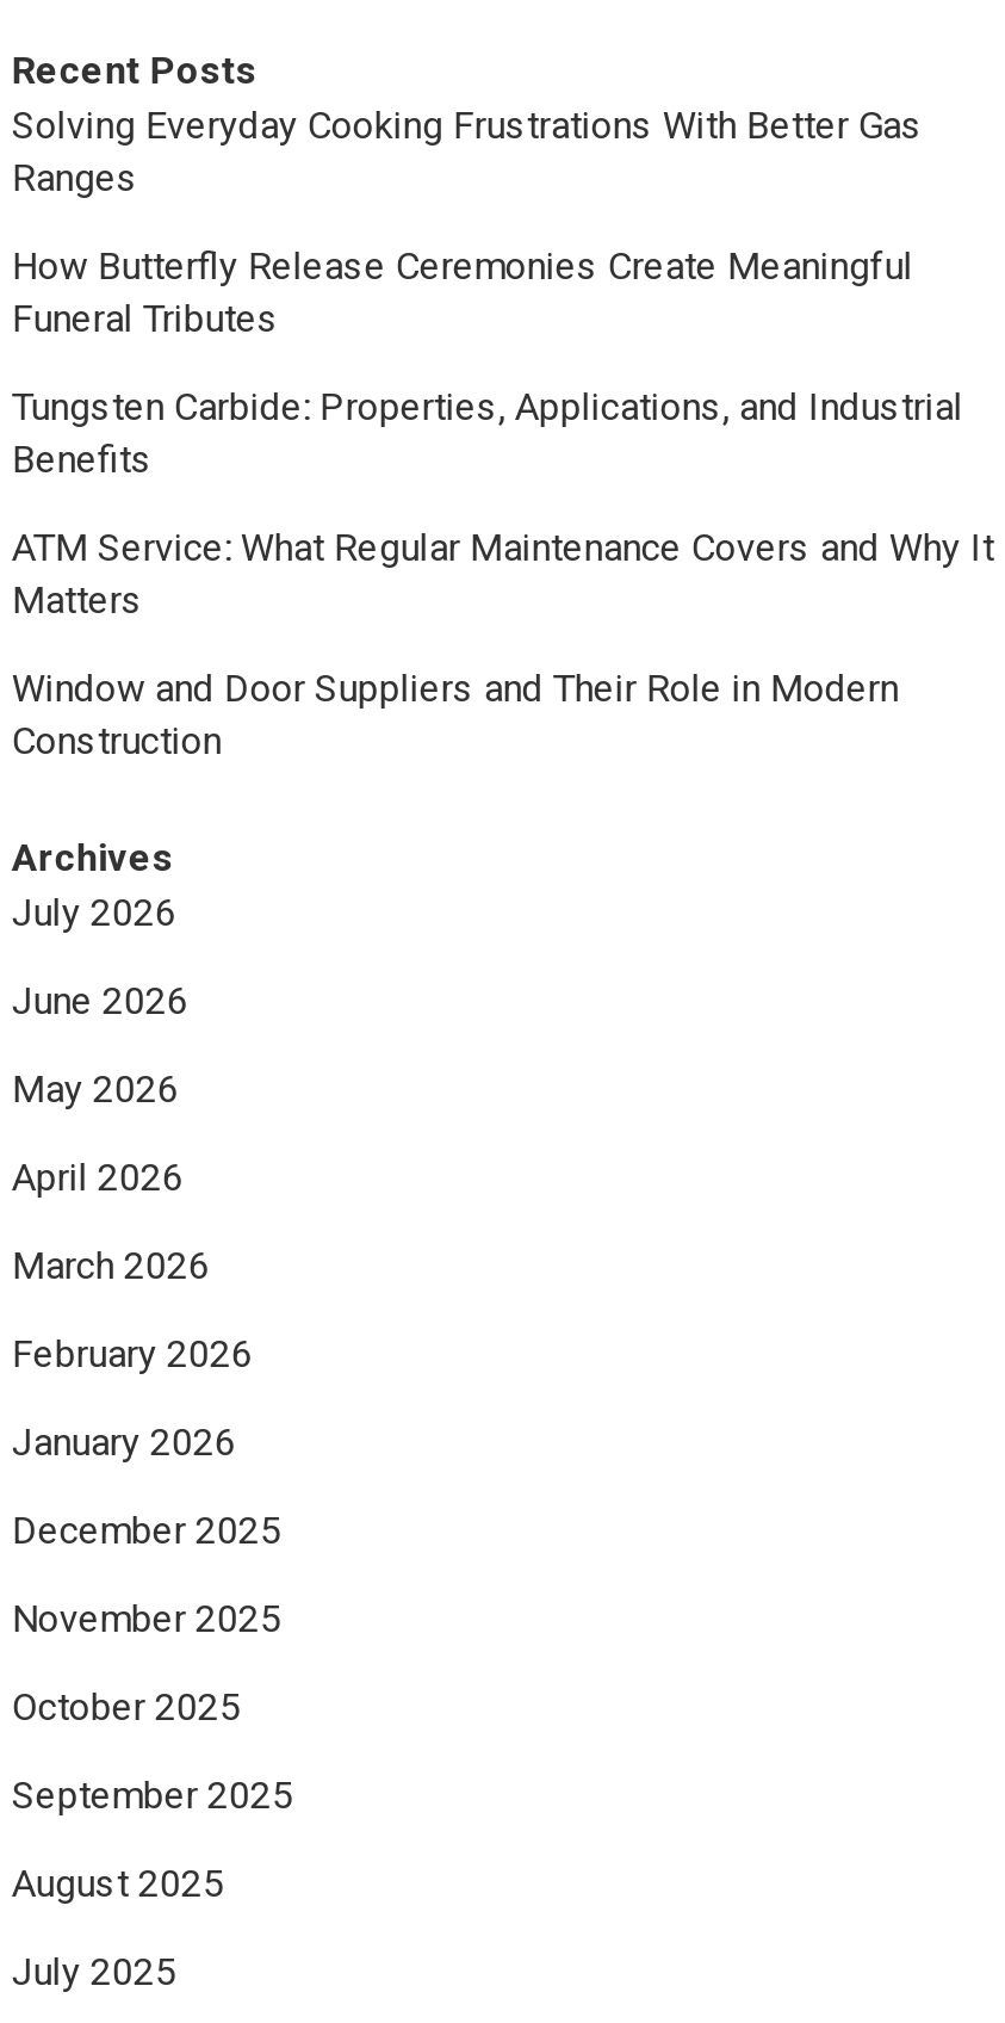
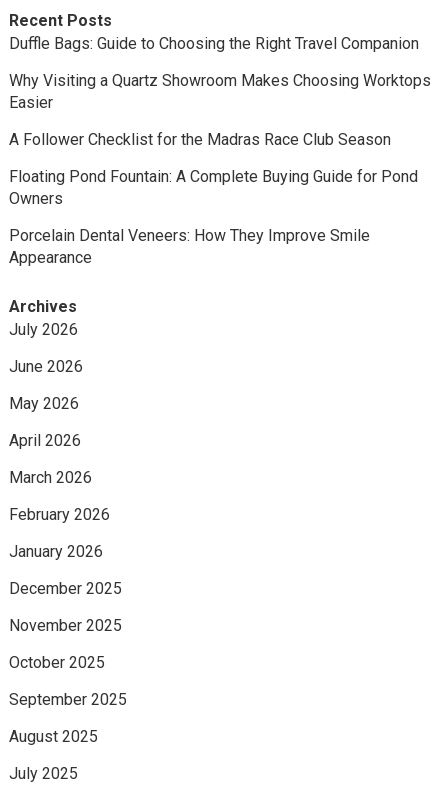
[12,103,923,200] Solving Everyday Cooking Frustrations With Better Gas | Ranges -> [9,34,419,53] Duffle Bags: Guide to Choosing the Right Travel Companion
[12,243,913,341] How Butterfly Release Ceremonies Create Meaningful | Funeral Tributes -> [9,71,431,112] Why Visiting a Quartz Showroom Makes Choosing Worktops | Easier
[12,384,963,482] Tungsten Carbide: Properties, Applications, and Industrial | Benefits -> [9,130,391,149] A Follower Checklist for the Madras Race Club Season
[12,525,994,623] ATM Service: What Regular Maintenance Covers and Why It | Matters -> [9,167,418,208] Floating Pond Fountain: A Complete Buying Guide for Pond | Owners
[12,666,899,763] Window and Door Suppliers and Their Role in Modern | Construction -> [9,226,370,267] Porcelain Dental Veneers: How They Improve Smile | Appearance

